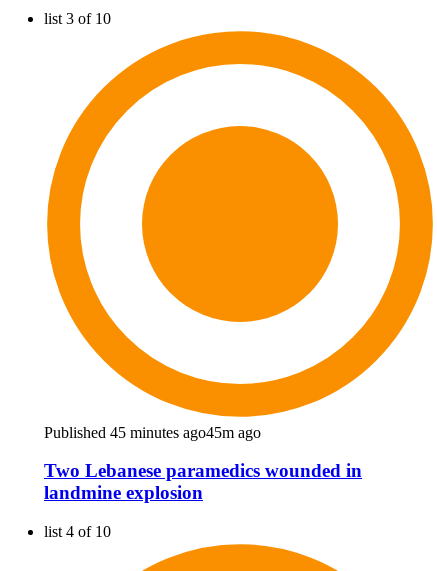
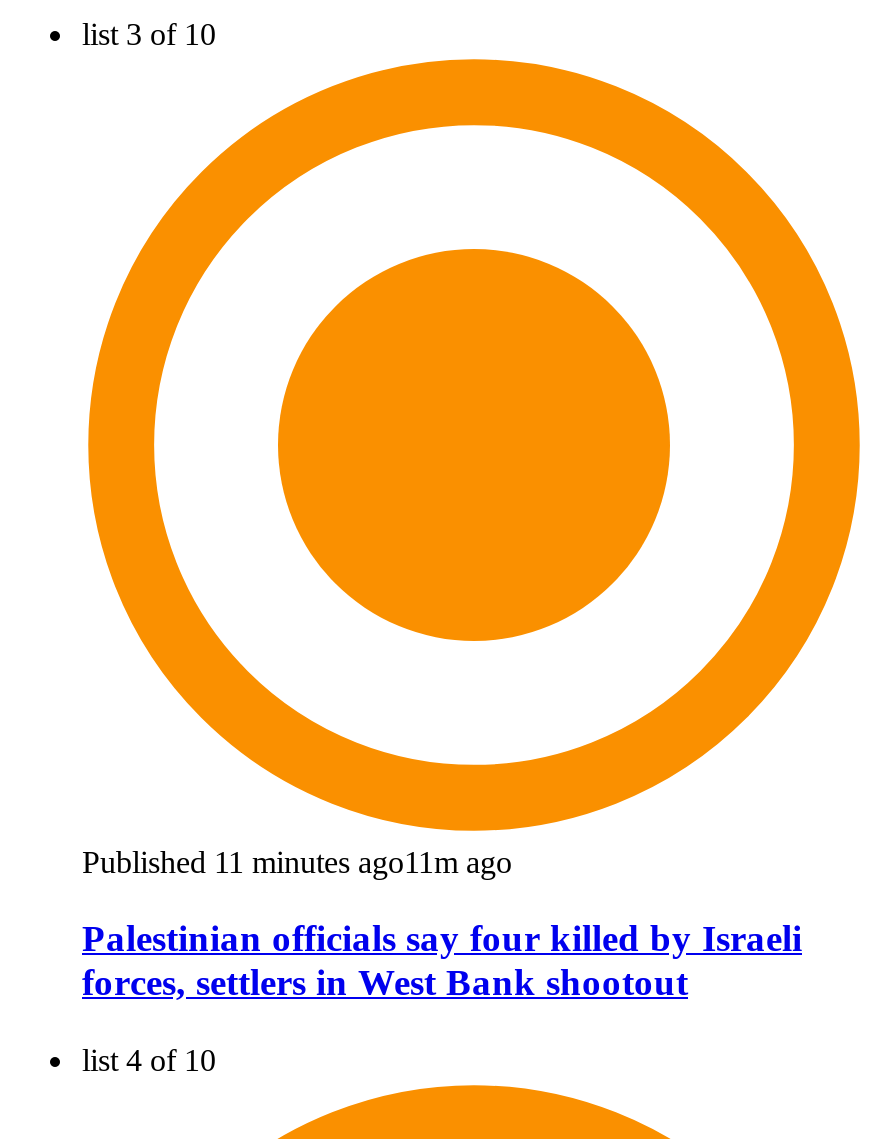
[44,424,261,441] Published 45 minutes ago45m ago -> [82,844,512,878] Published 11 minutes ago11m ago
[44,460,362,503] Two Lebanese paramedics wounded in | landmine explosion -> [82,918,802,1004] Palestinian officials say four killed by Israeli | forces, settlers in West Bank shootout

